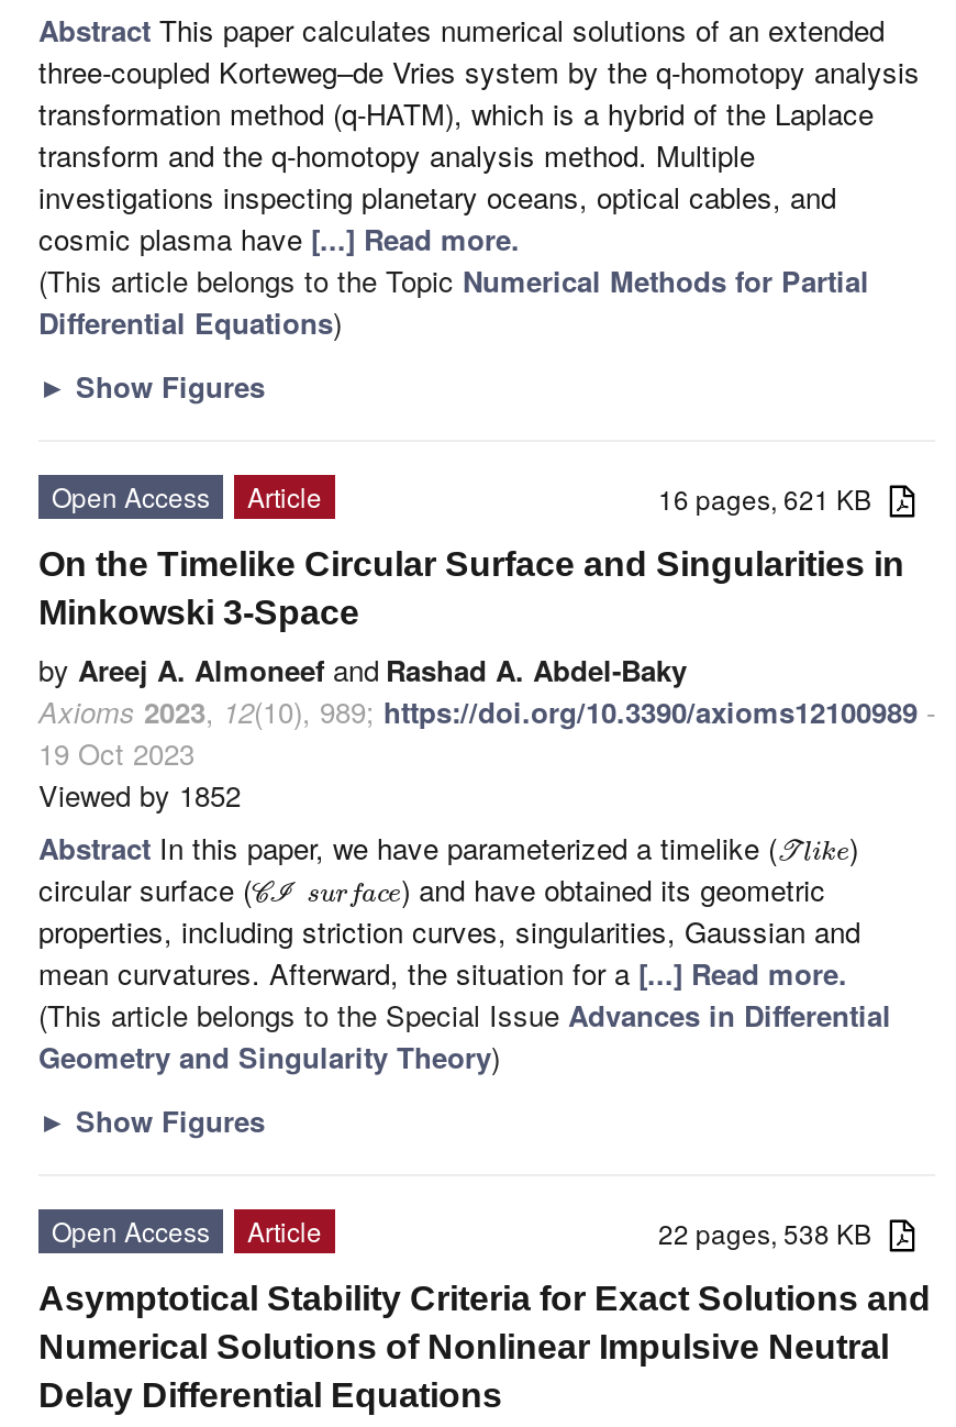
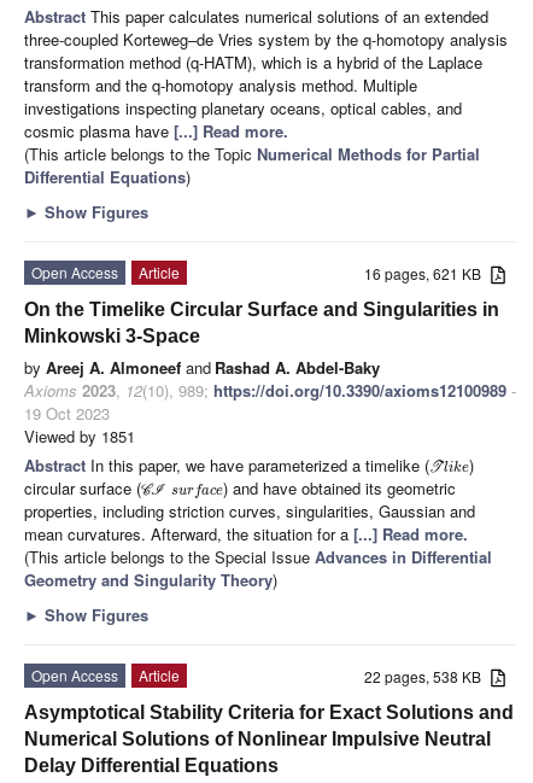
[38,774,241,816] Viewed by 1852 -> [24,425,135,448] Viewed by 1851

